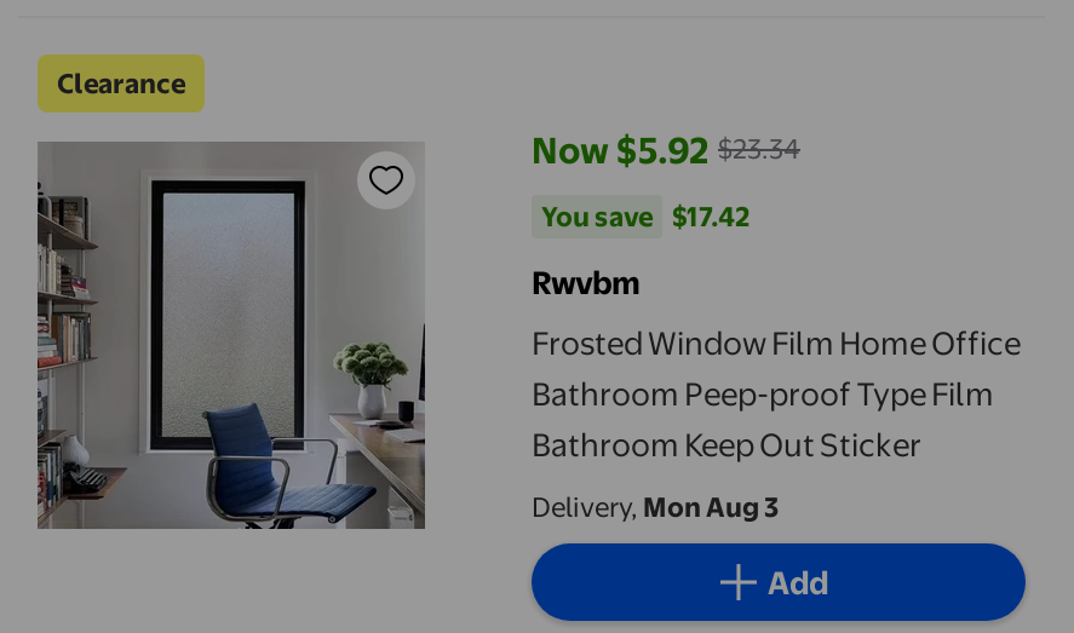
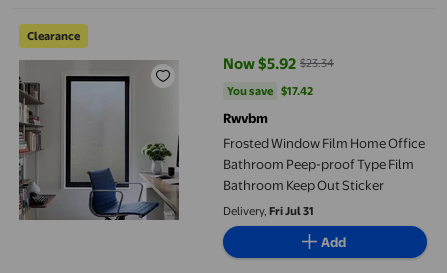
[532,489,779,523] Delivery, Mon Aug 3 -> [223,203,314,217] Delivery, Fri Jul 31

